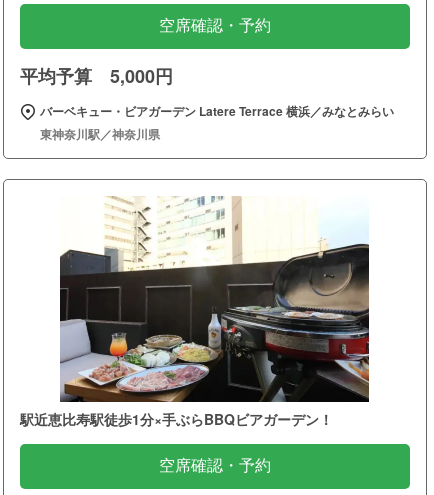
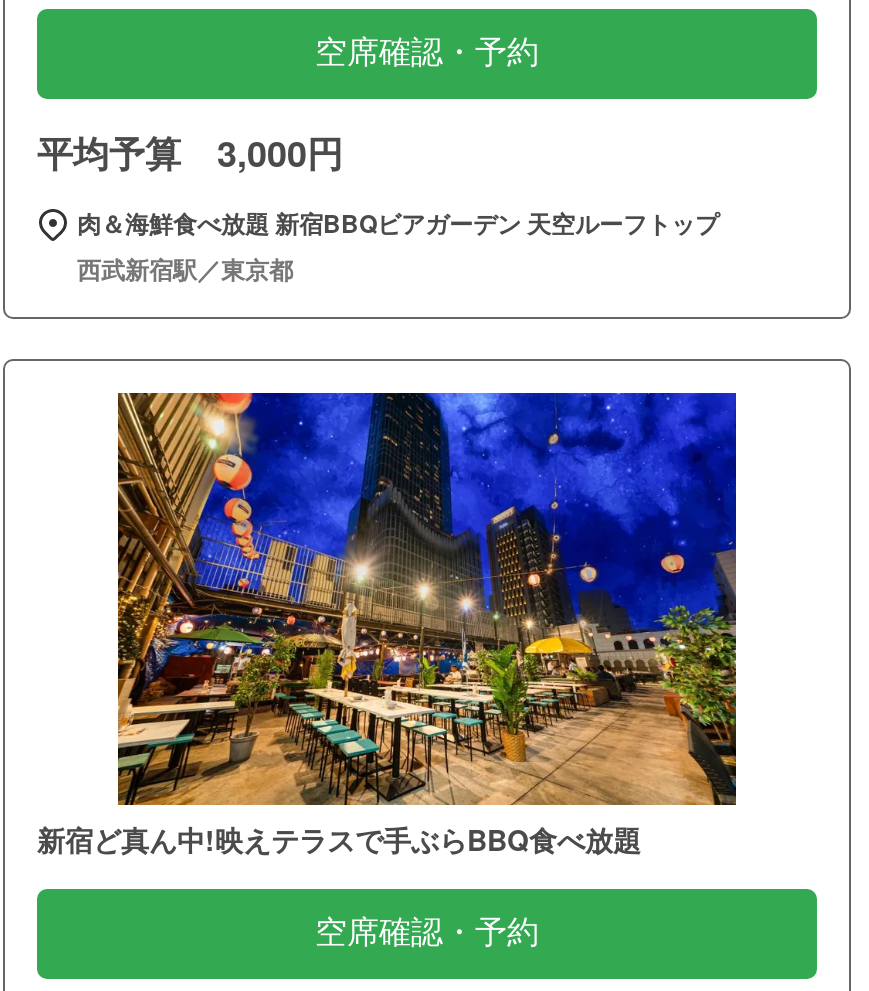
[20,63,173,89] 平均予算 5,000円 -> [37,127,343,179] 平均予算 3,000円
[40,102,394,143] バーベキュー・ビアガーデン Latere Terrace 横浜／みなとみらい | 東神奈川駅／神奈川県 -> [77,205,719,287] 肉＆海鮮食べ放題 新宿BBQビアガーデン 天空ルーフトップ | 西武新宿駅／東京都
[20,196,370,429] [image] | 駅近恵比寿駅徒歩1分×手ぶらBBQビアガーデン！ -> [37,391,739,858] [image] | 新宿ど真ん中!映えテラスで手ぶらBBQ食べ放題

